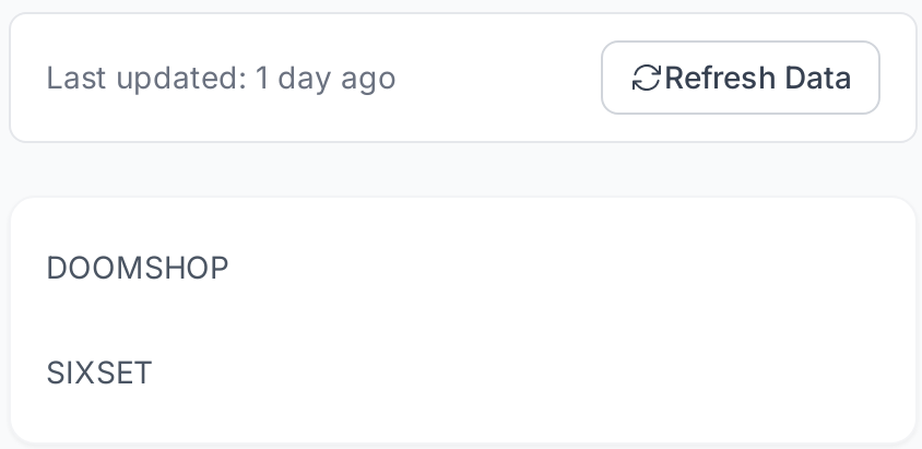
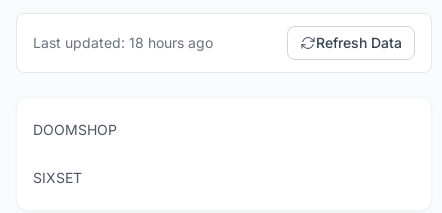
[46,58,395,95] Last updated: 1 day ago -> [33,34,213,51] Last updated: 18 hours ago

